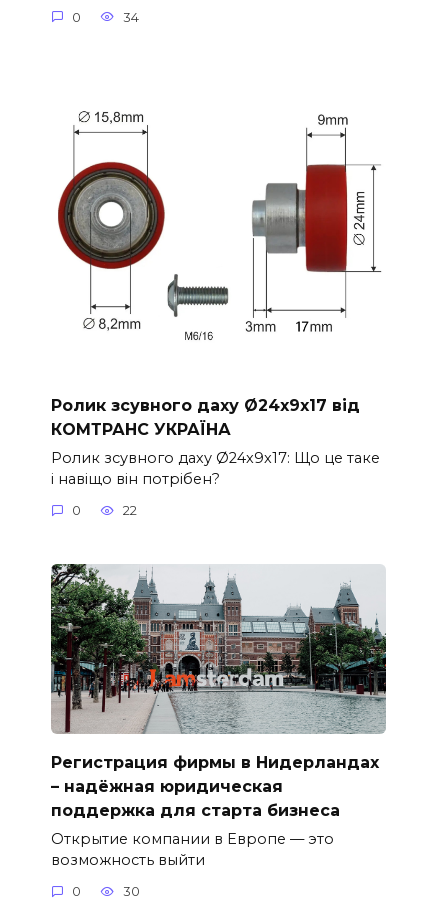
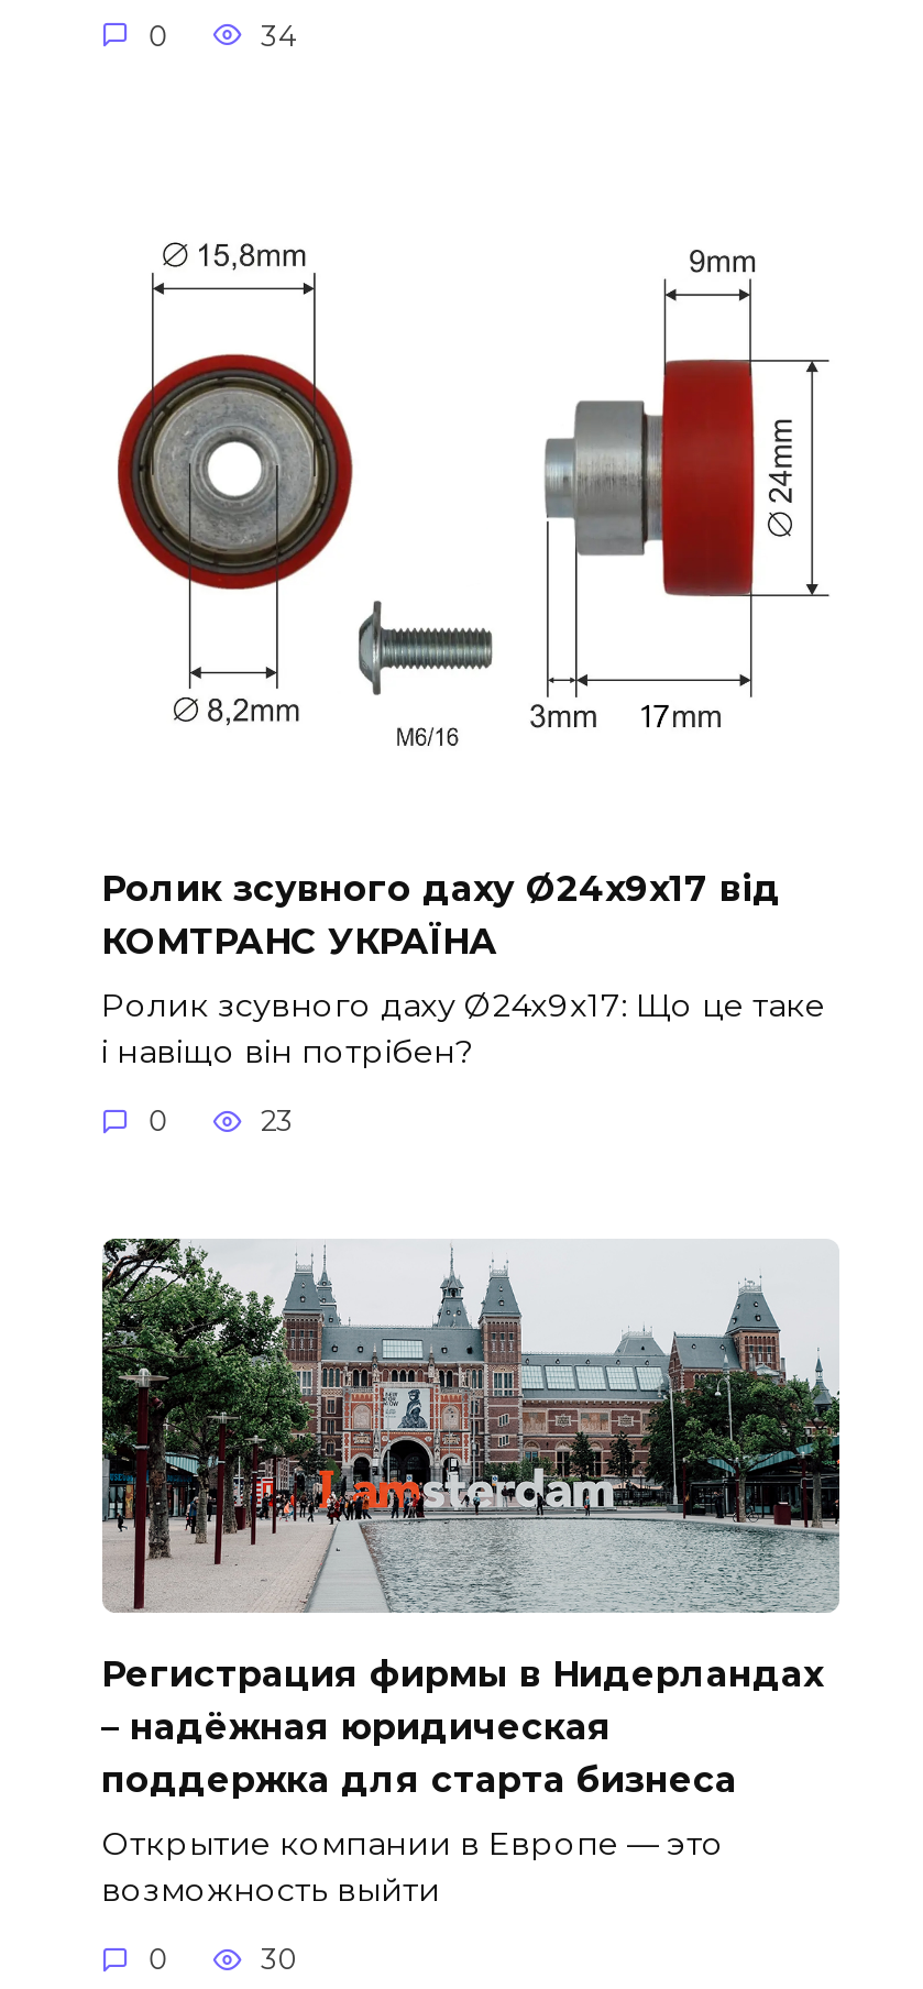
[123,503,137,518] 22 -> [261,1105,294,1138] 23

